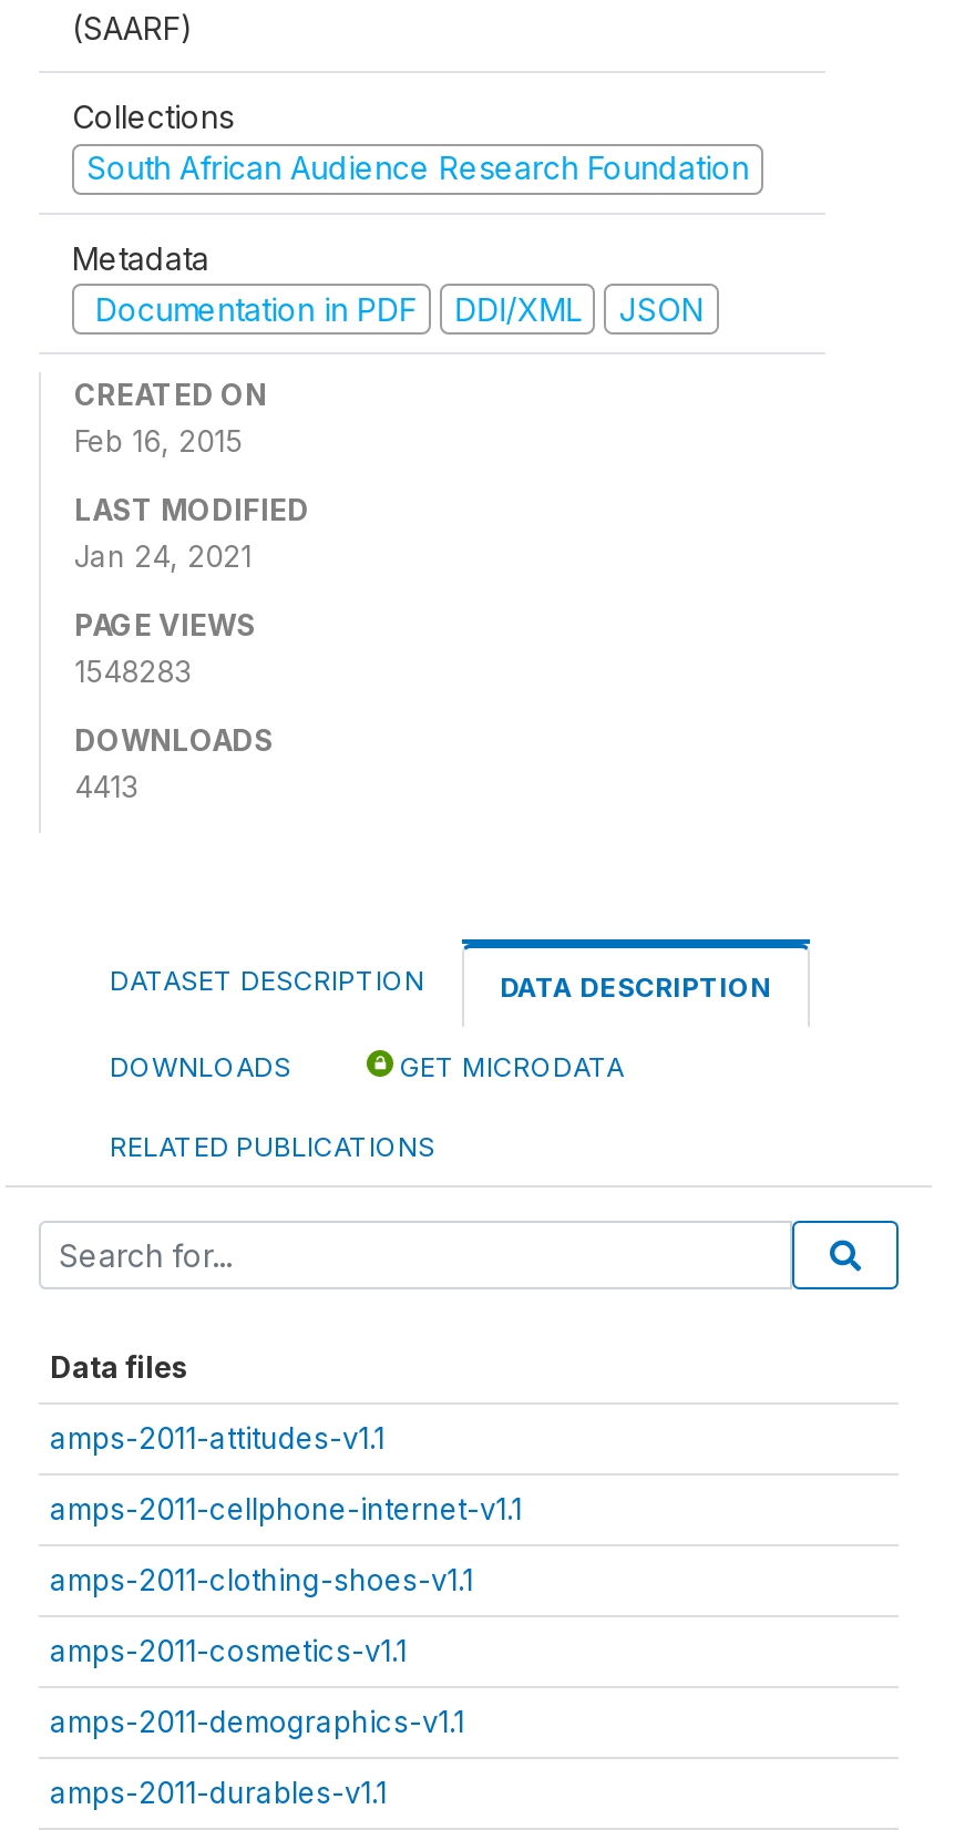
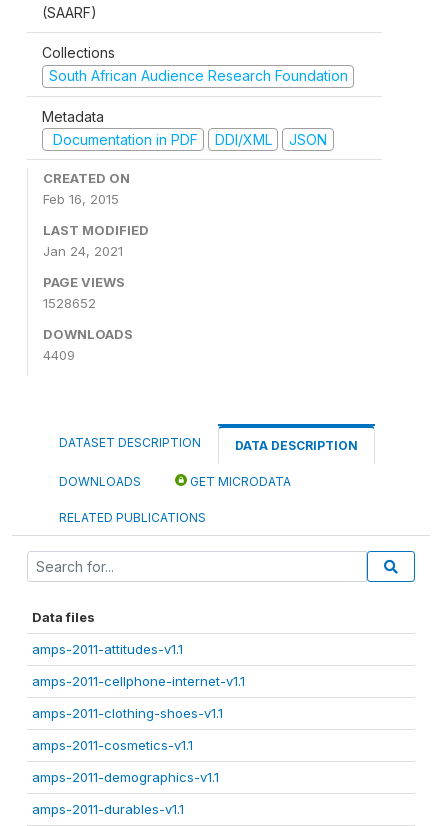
[74,654,192,689] 1548283 -> [43,295,96,311] 1528652
[74,769,138,804] 4413 -> [43,347,75,363] 4409

